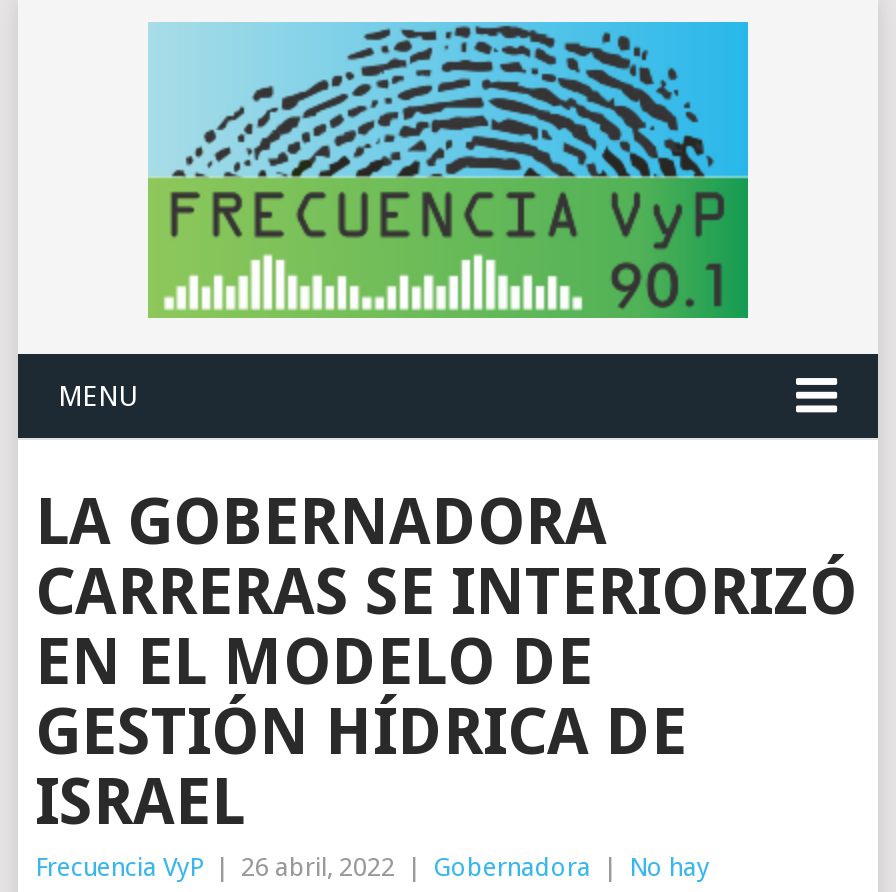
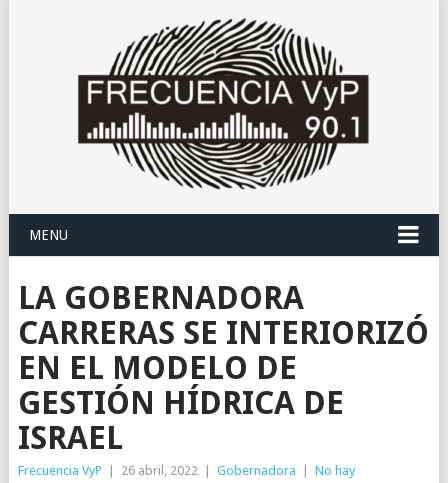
[146,20,750,320] [image] -> [74,18,374,196] [image]

